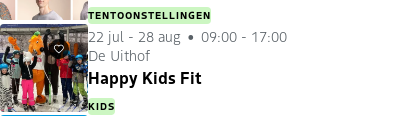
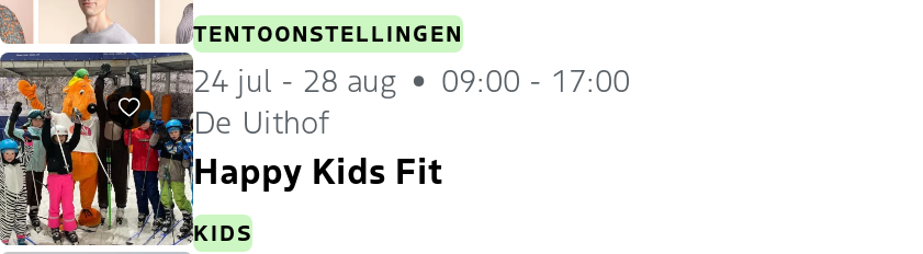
[88,26,287,46] 22 jul - 28 aug 09:00 - 17:00 -> [193,56,630,100] 24 jul - 28 aug 09:00 - 17:00

